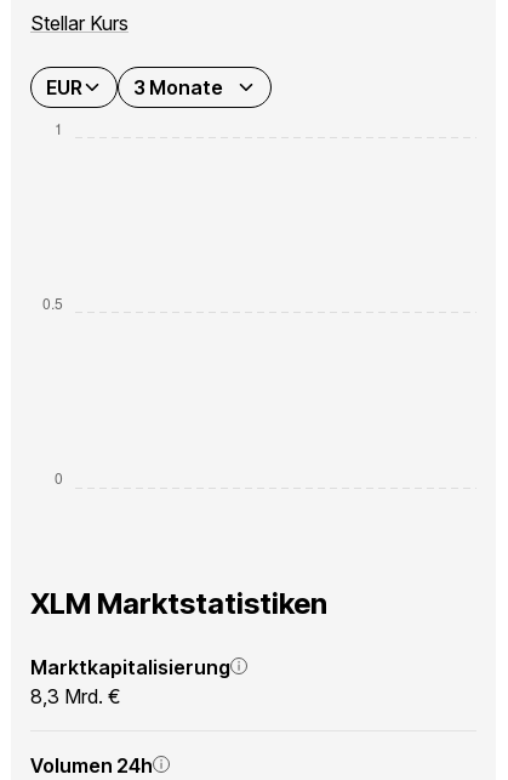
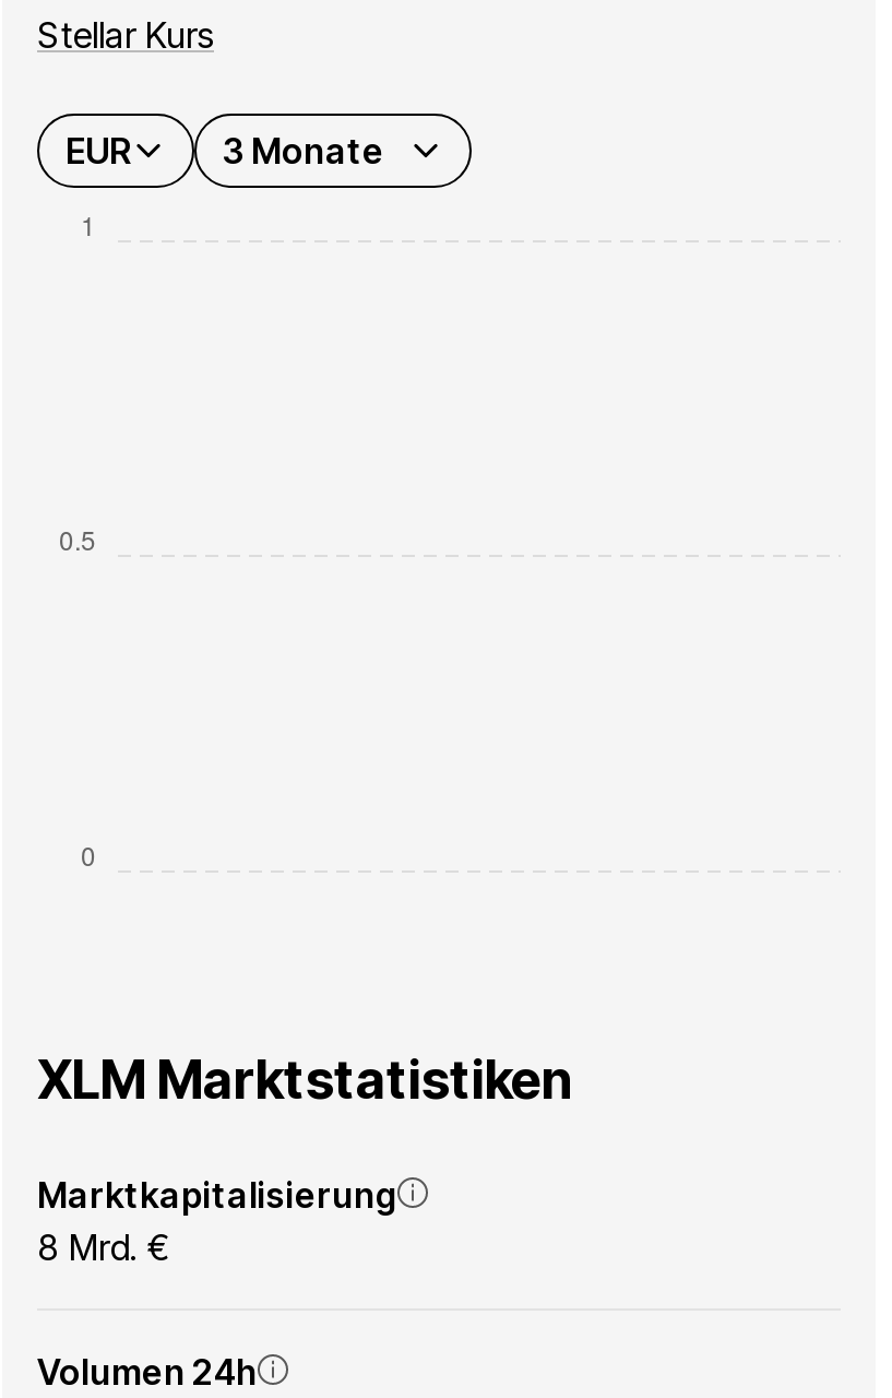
[30,684,121,708] 8,3 Mrd. € -> [37,1225,170,1269] 8 Mrd. €

